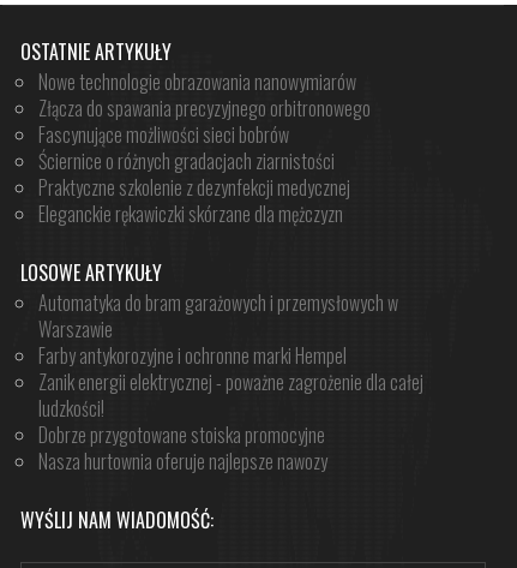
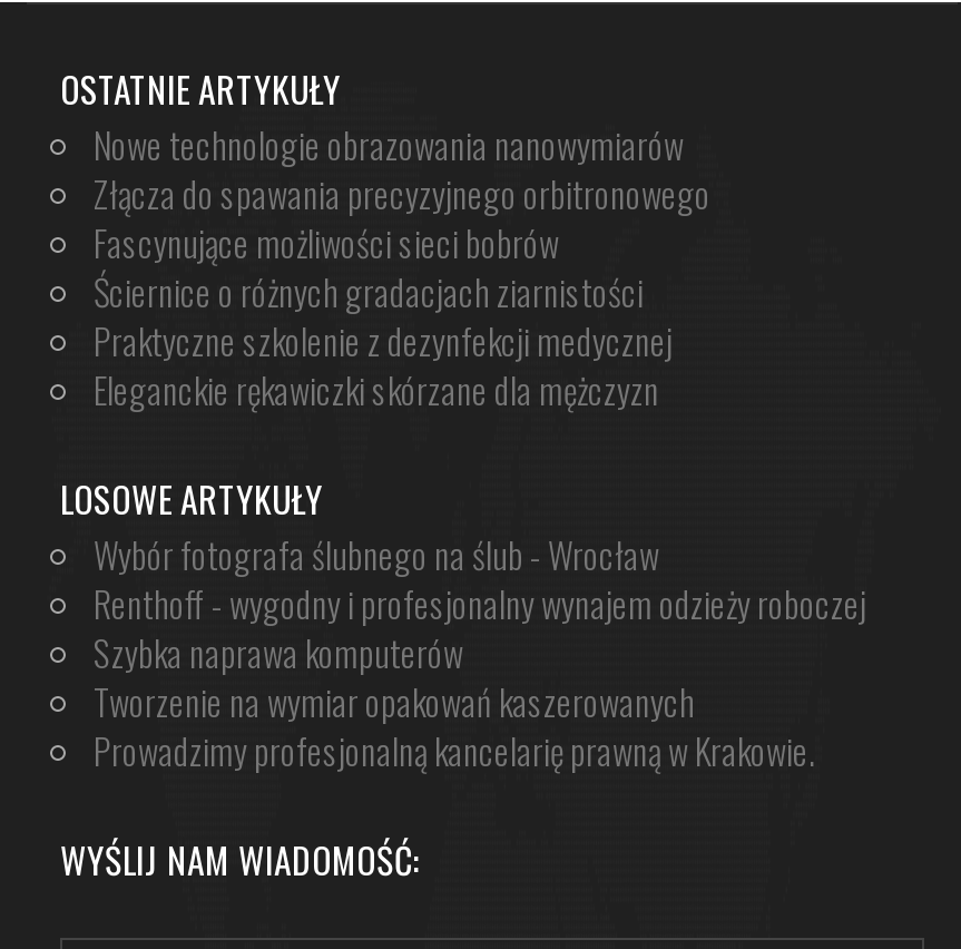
[38,288,423,475] Automatyka do bram garażowych i przemysłowych w | Warszawie | Farby antykorozyjne i ochronne marki Hempel | Zanik energii elektrycznej - poważne zagrożenie dla całej | ludzkości! | Dobrze przygotowane stoiska promocyjne | Nasza hurtownia oferuje najlepsze nawozy -> [94,527,866,776] Wybór fotografa ślubnego na ślub - Wrocław | Renthoff - wygodny i profesjonalny wynajem odzieży roboczej | Szybka naprawa komputerów | Tworzenie na wymiar opakowań kaszerowanych | Prowadzimy profesjonalną kancelarię prawną w Krakowie.

